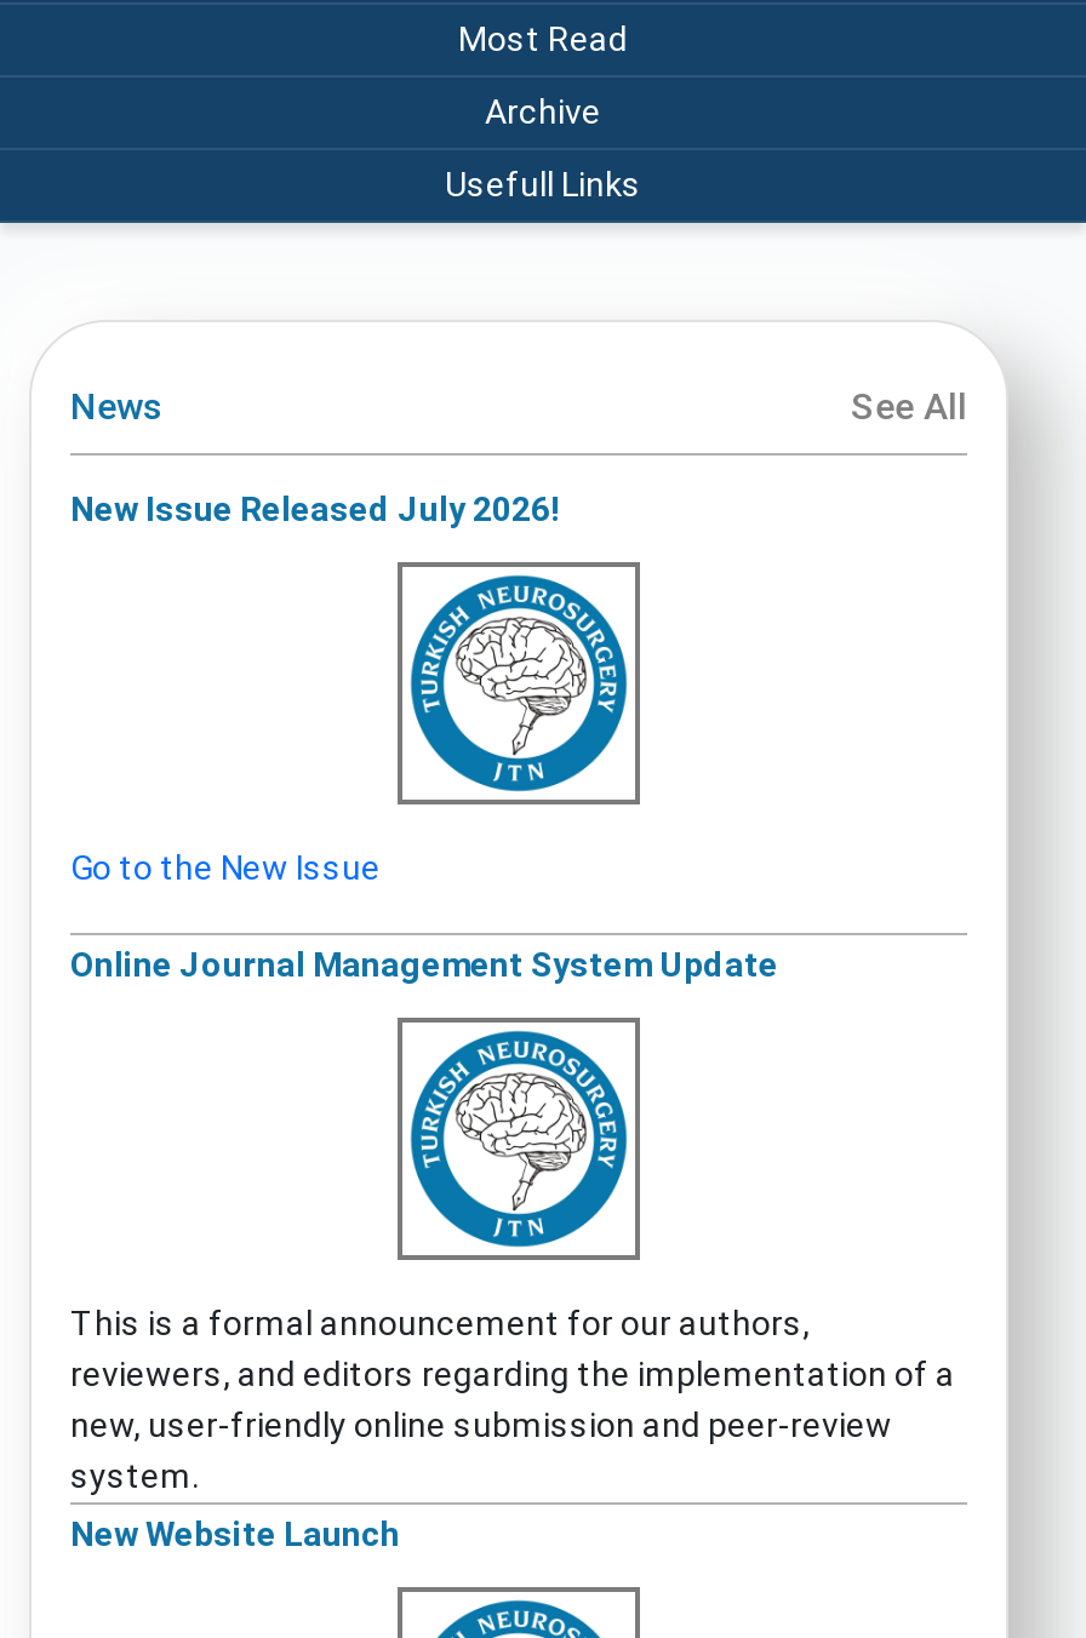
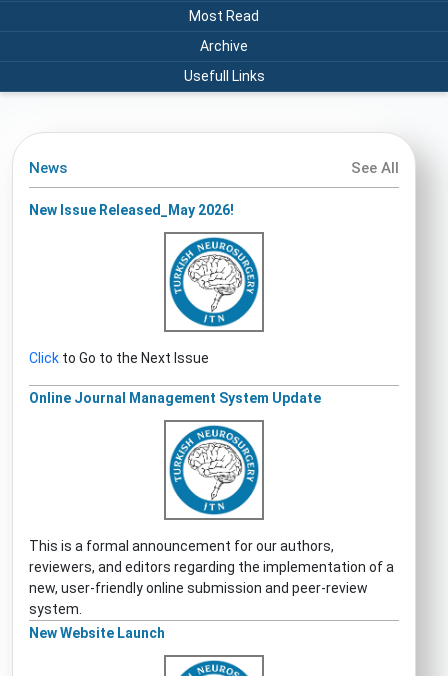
[70,488,560,527] New Issue Released July 2026! -> [29,201,234,217] New Issue Released_May 2026!
[70,847,381,886] Go to the New Issue -> [29,349,209,365] Click to Go to the Next Issue

